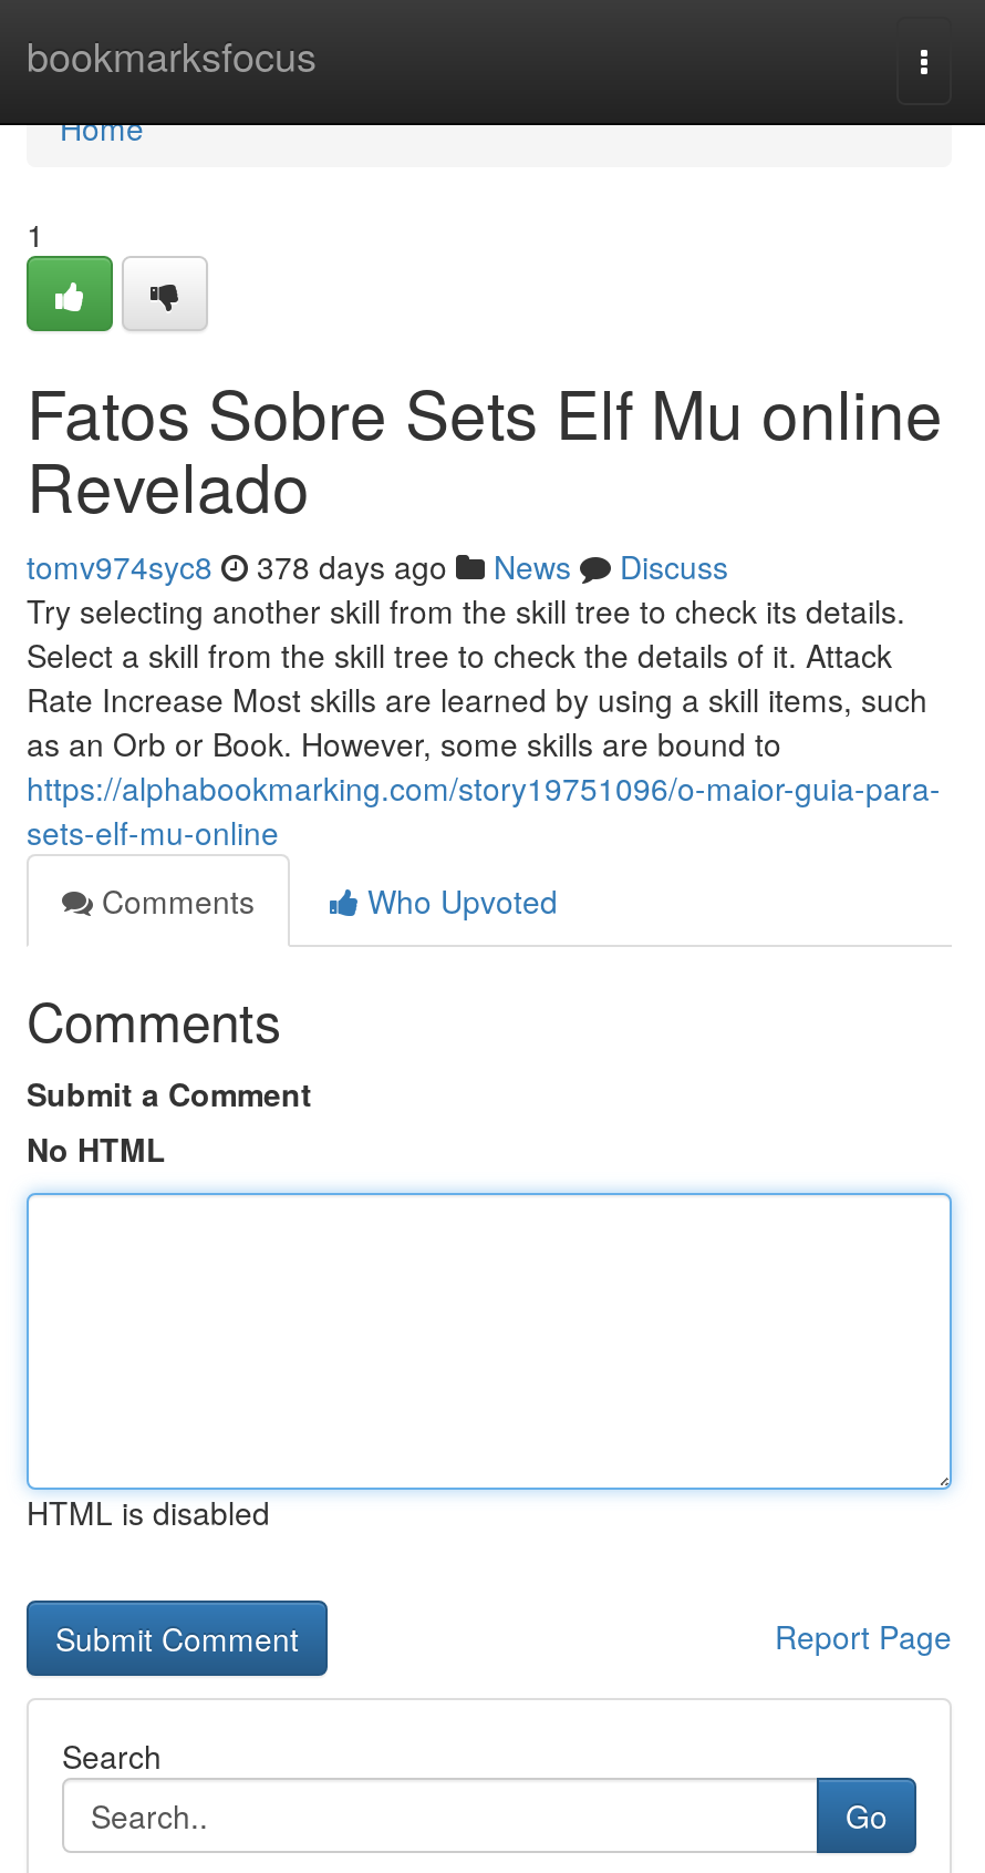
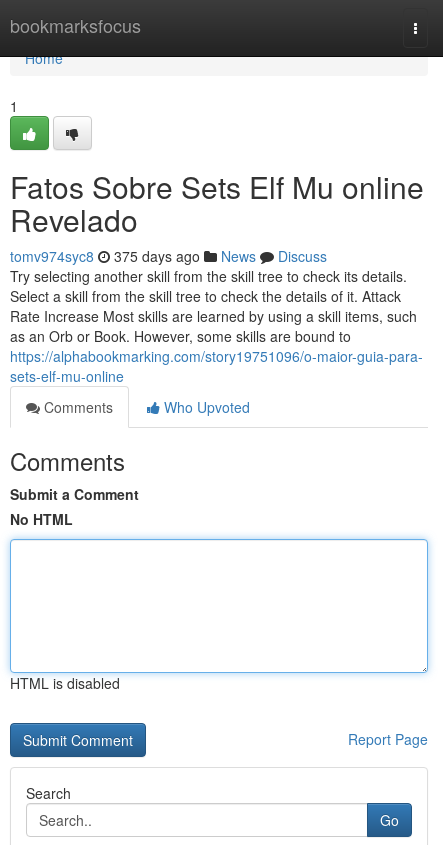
[27,544,728,588] tomv974syc8 378 days ago News Discuss -> [10,246,327,266] tomv974syc8 375 days ago News Discuss

